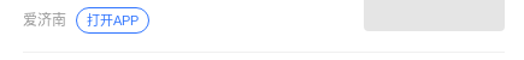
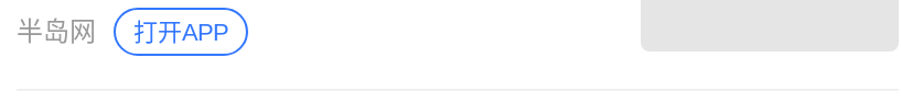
[23,12,66,29] 爱济南 -> [17,16,96,47] 半岛网

